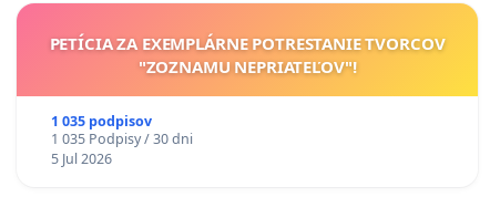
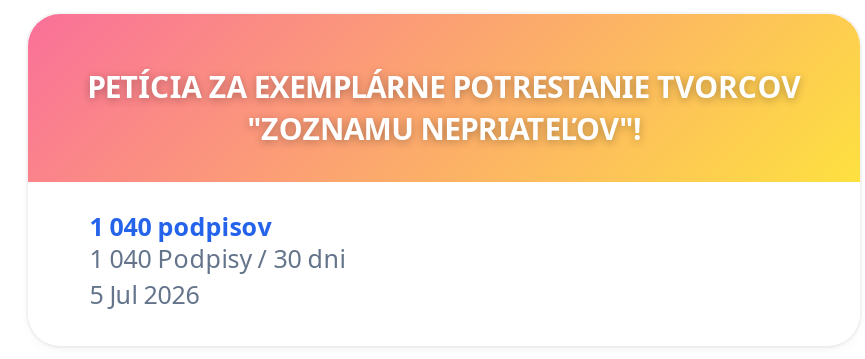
[51,112,152,131] 1 035 podpisov -> [90,209,272,243] 1 040 podpisov
[51,130,193,149] 1 035 Podpisy / 30 dni -> [90,241,346,275] 1 040 Podpisy / 30 dni

